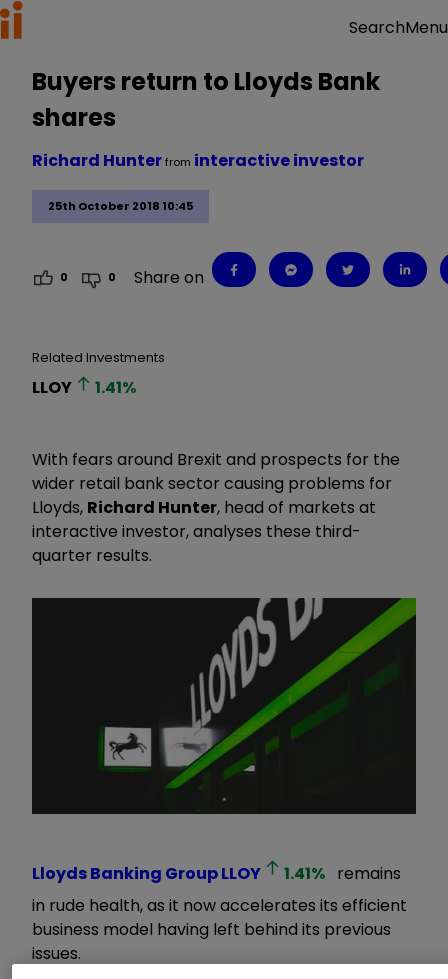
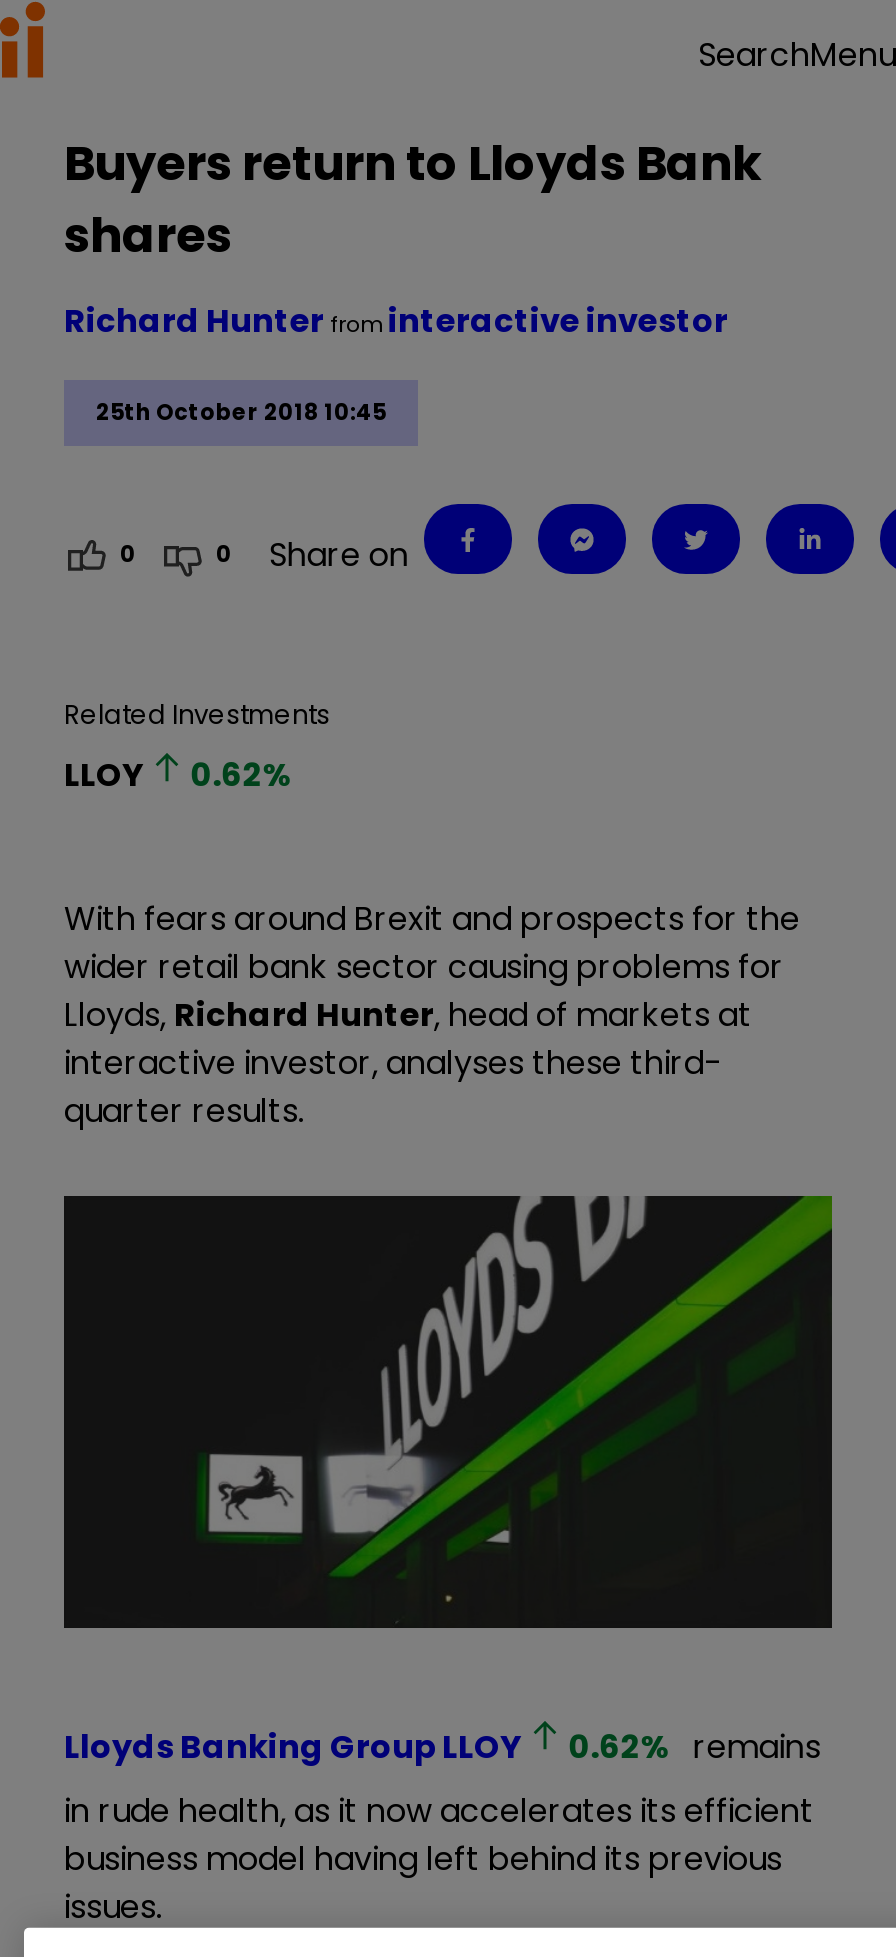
[32,376,136,399] LLOY 1.41% -> [64,752,291,798] LLOY 0.62%
[32,862,401,885] Lloyds Banking Group LLOY 1.41% remains -> [64,1724,821,1770] Lloyds Banking Group LLOY 0.62% remains

